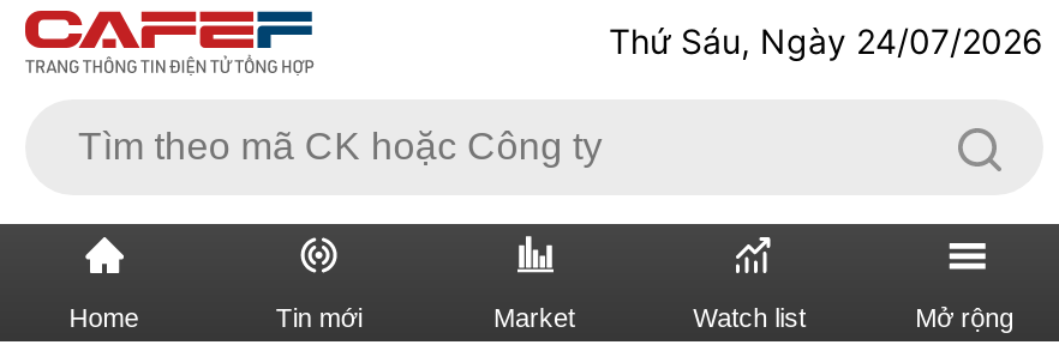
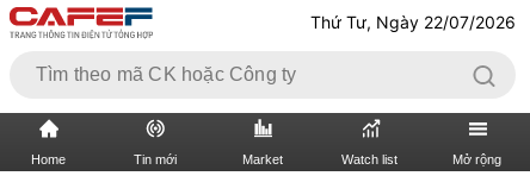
[609,20,1043,61] Thứ Sáu, Ngày 24/07/2026 -> [310,12,516,32] Thứ Tư, Ngày 22/07/2026

